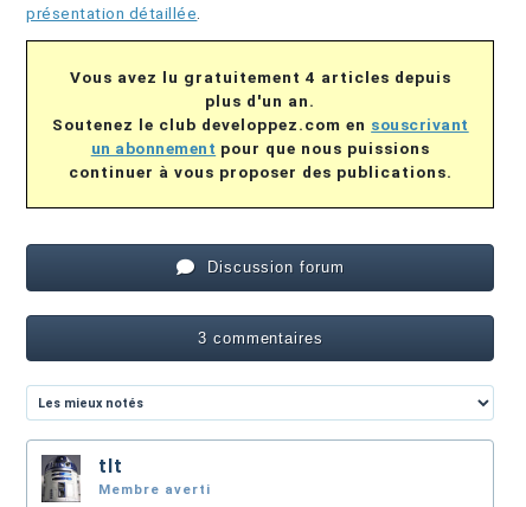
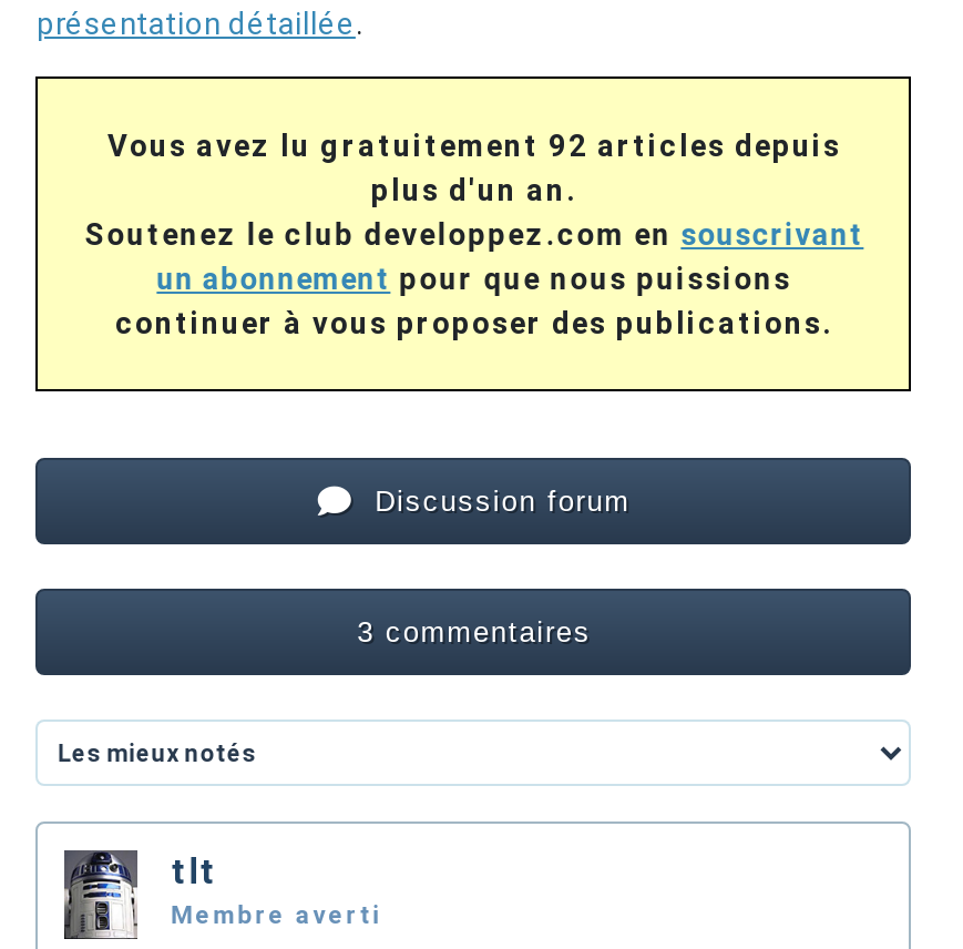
[70,68,451,87] Vous avez lu gratuitement 4 articles depuis -> [107,127,841,162] Vous avez lu gratuitement 92 articles depuis

